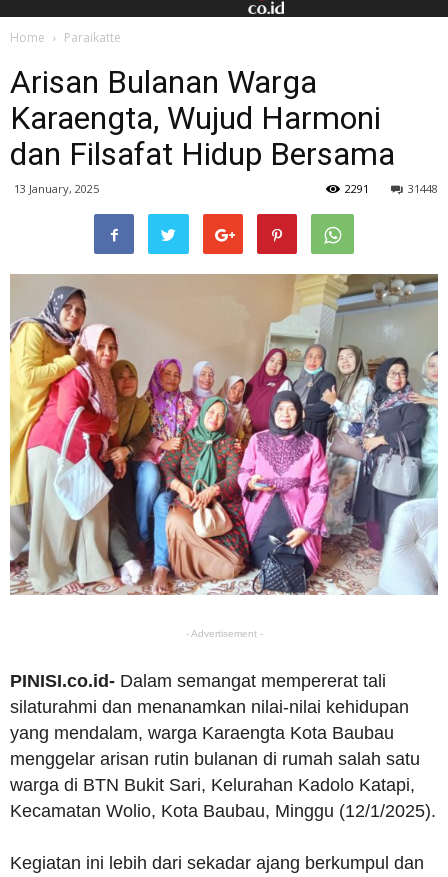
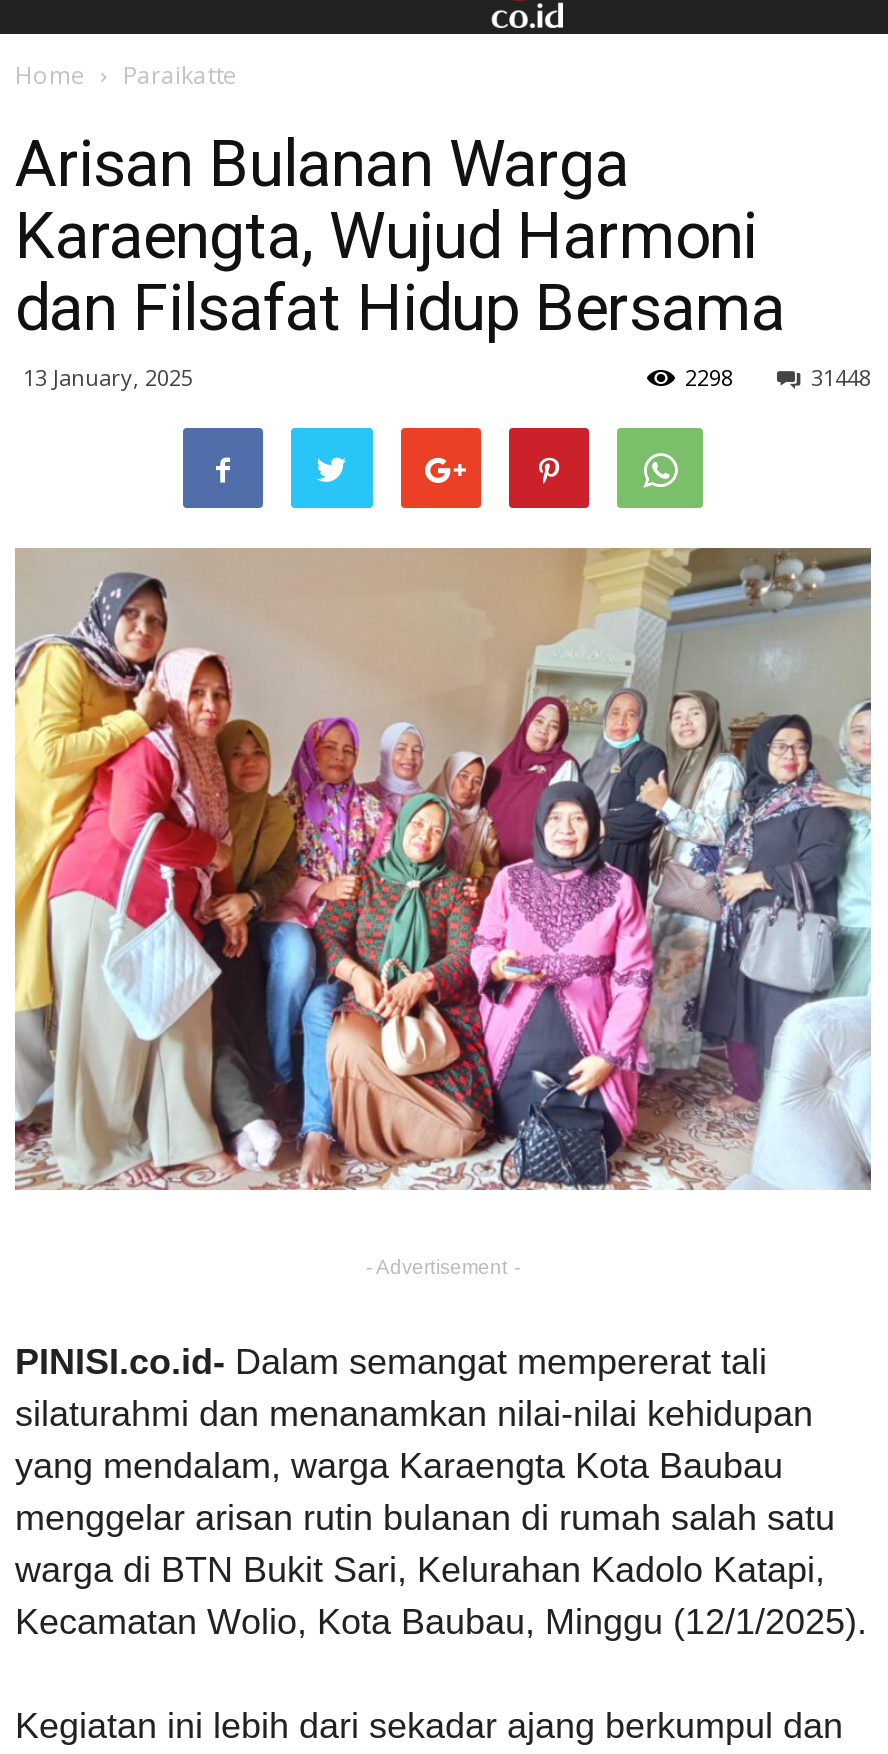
[345,181,369,196] 2291 -> [685,362,733,392] 2298

